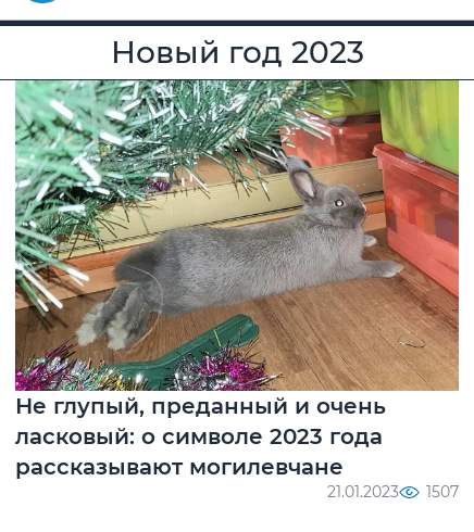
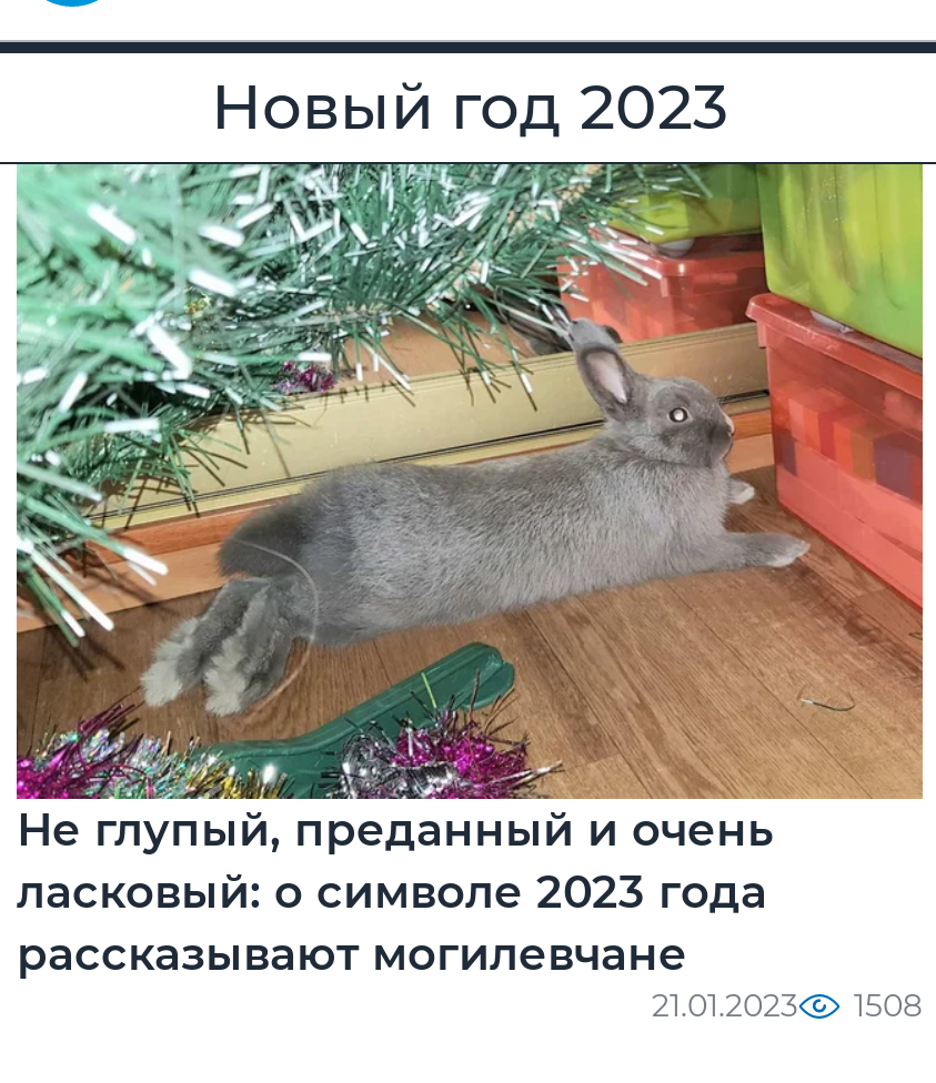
[327,482,459,501] 21.01.2023 1507 -> [652,984,922,1024] 21.01.2023 1508

